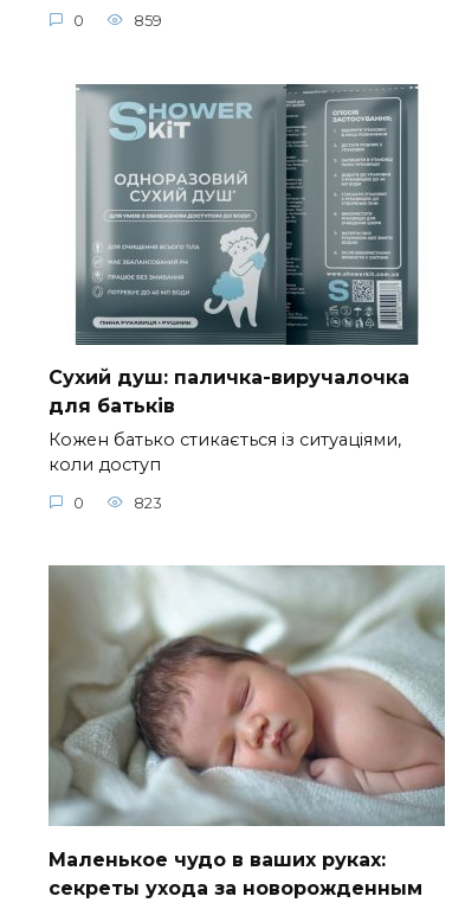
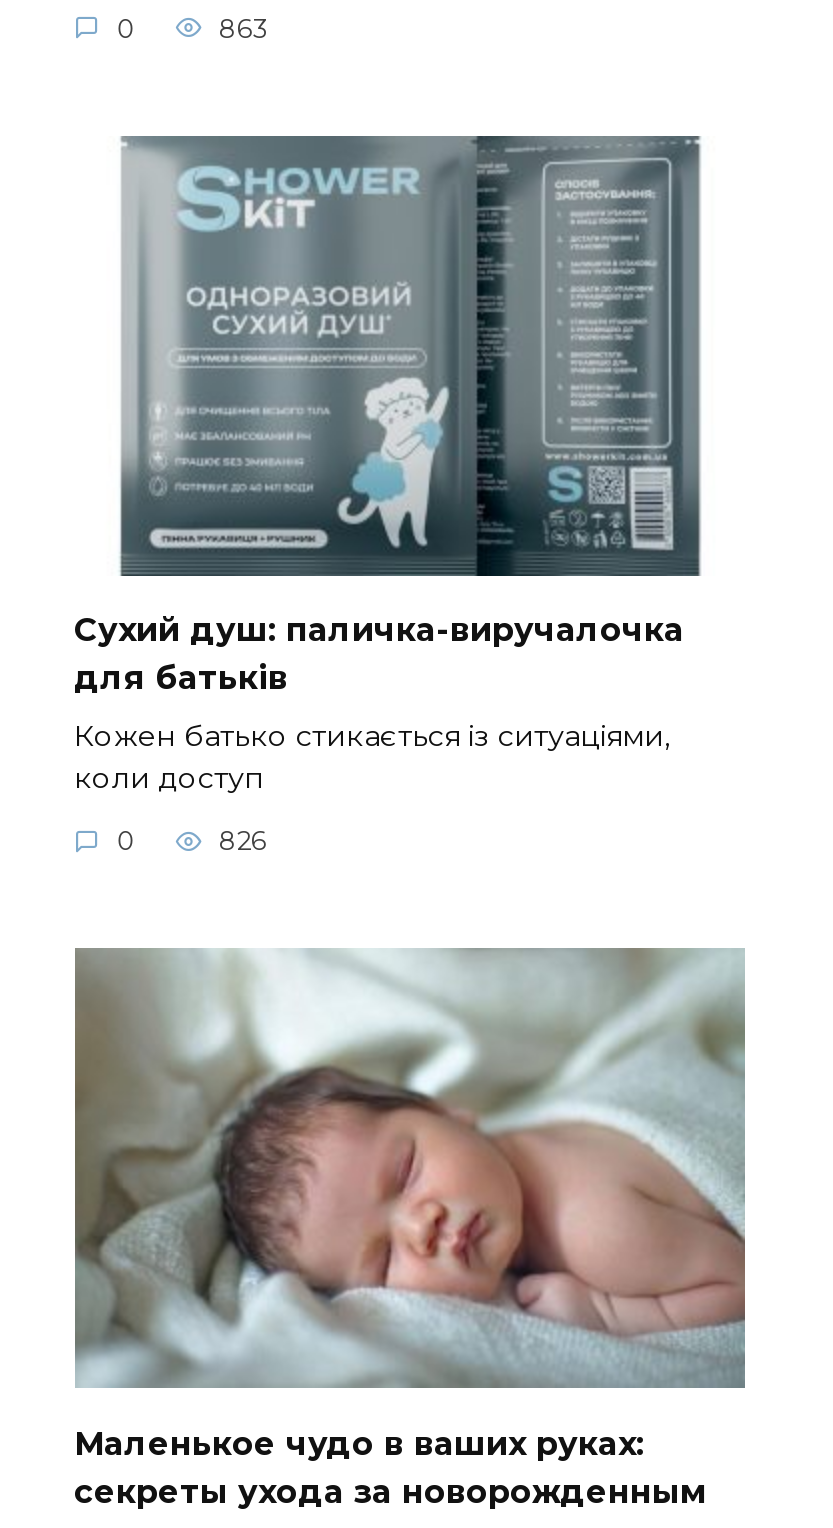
[134,12,162,29] 859 -> [219,14,269,44] 863
[134,494,162,512] 823 -> [219,827,267,857] 826

